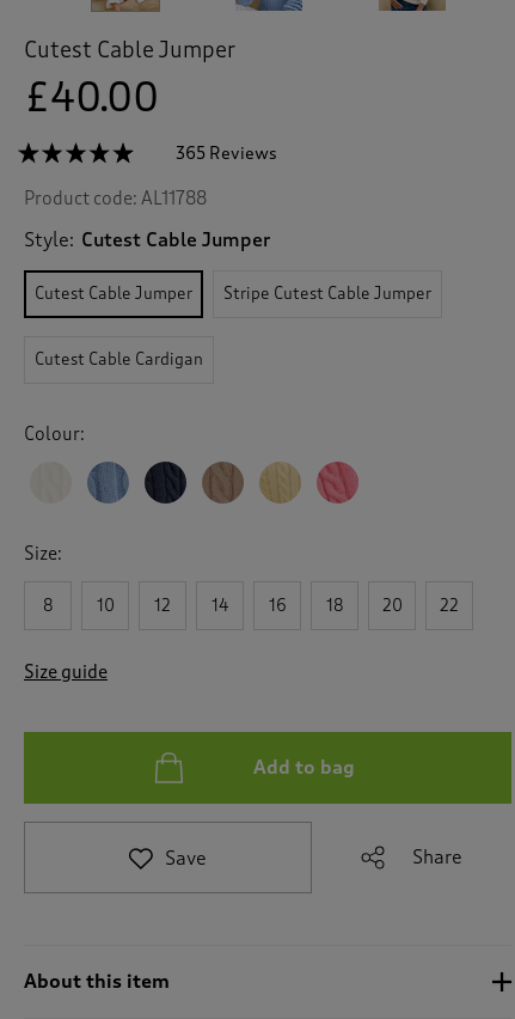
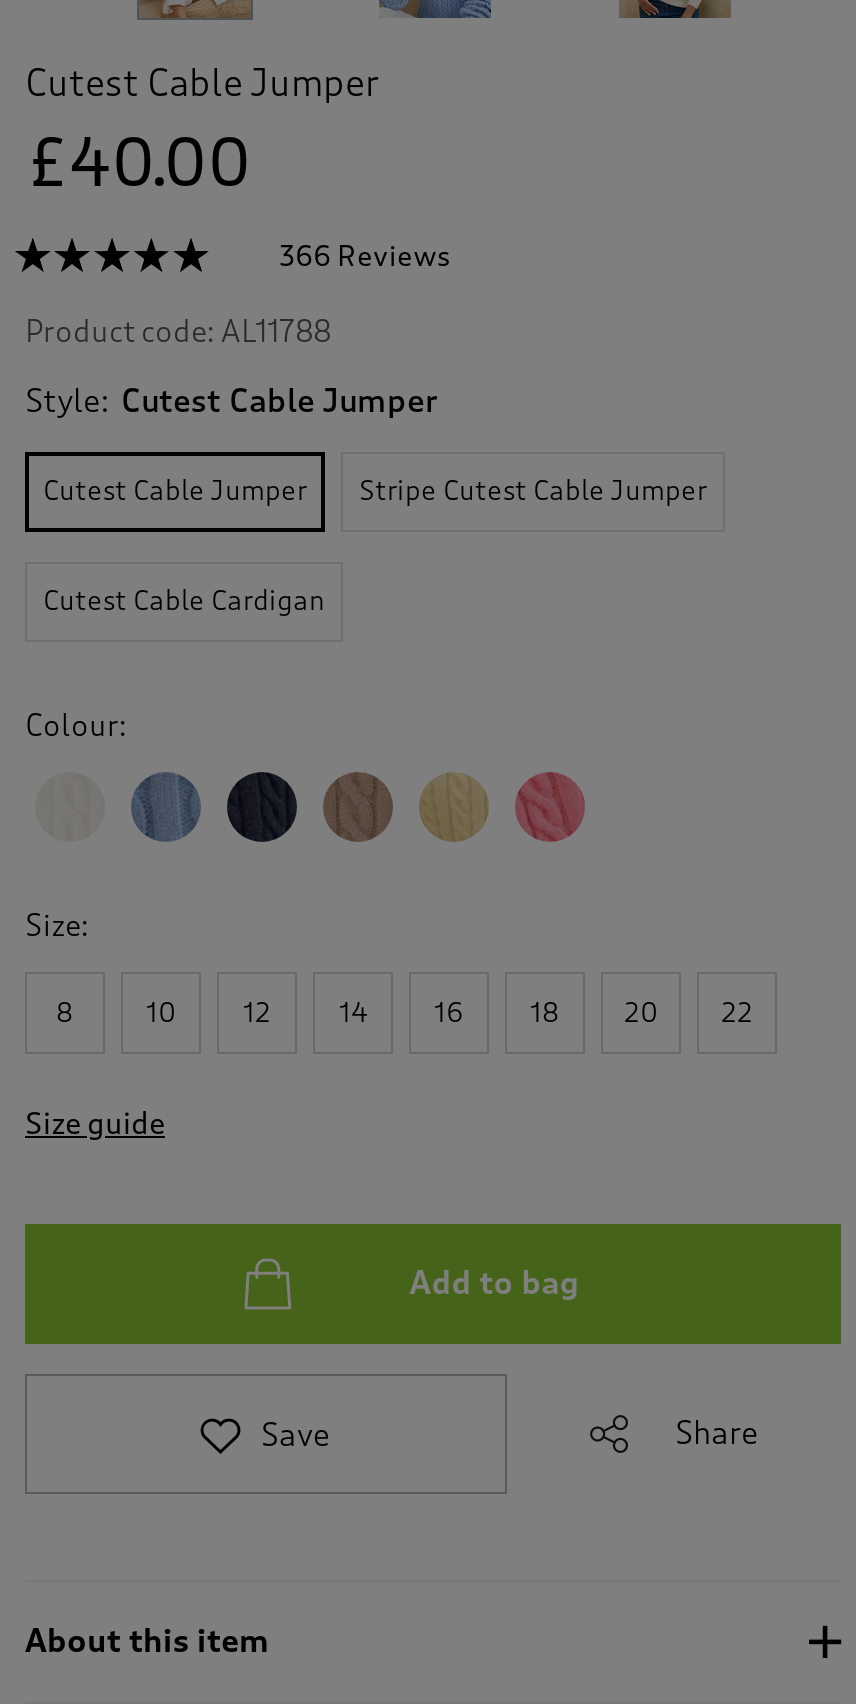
[176,144,287,164] 365 Reviews T -> [279,241,467,275] 366 Reviews T

